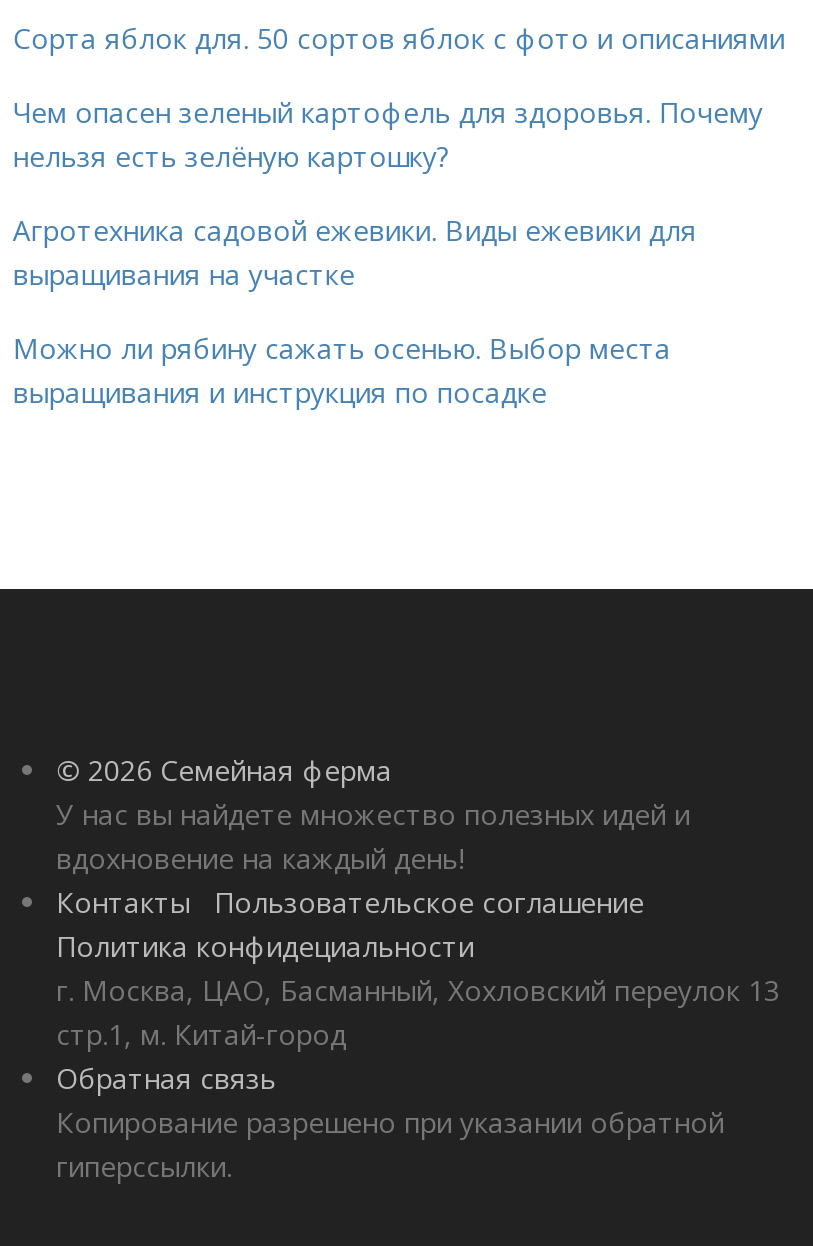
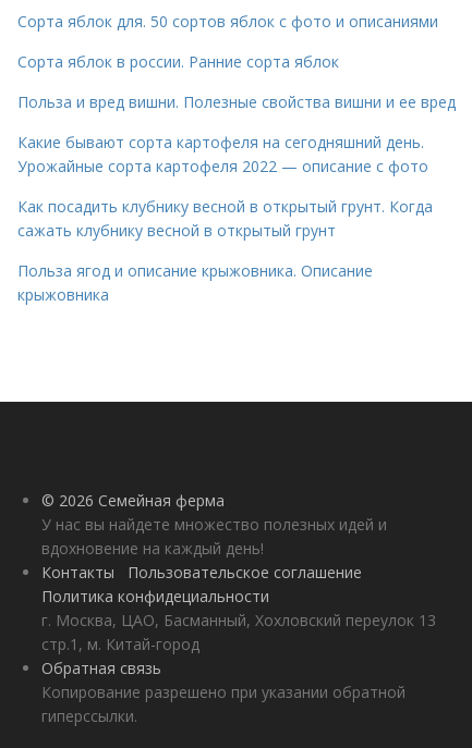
[13,92,763,410] Чем опасен зеленый картофель для здоровья. Почему | нельзя есть зелёную картошку? | Агротехника садовой ежевики. Виды ежевики для | выращивания на участке | Можно ли рябину сажать осенью. Выбор места | выращивания и инструкция по посадке -> [18,51,456,304] Сорта яблок в россии. Ранние сорта яблок | Польза и вред вишни. Полезные свойства вишни и ее вред | Какие бывают сорта картофеля на сегодняшний день. | Урожайные сорта картофеля 2022 — описание с фото | Как посадить клубнику весной в открытый грунт. Когда | сажать клубнику весной в открытый грунт | Польза ягод и описание крыжовника. Описание | крыжовника

